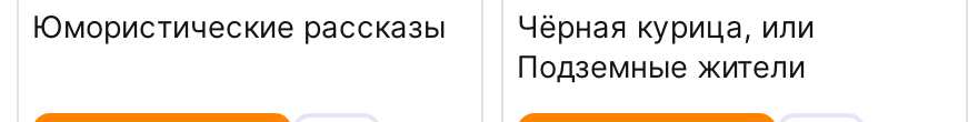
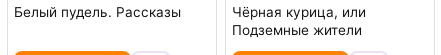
[32,9,446,44] Юмористические рассказы -> [14,4,181,20] Белый пудель. Рассказы

